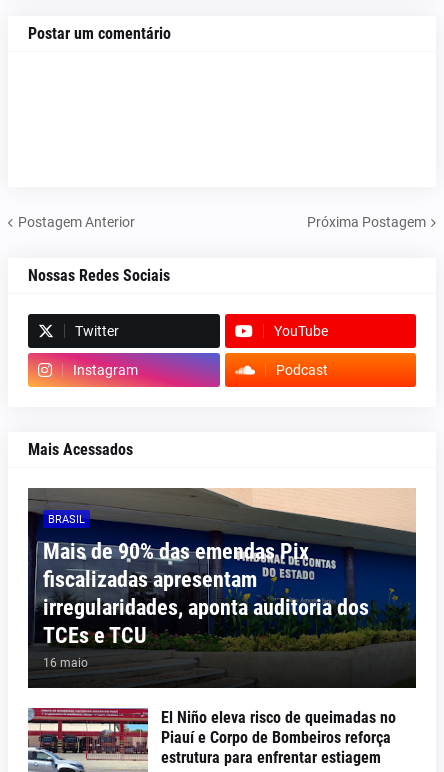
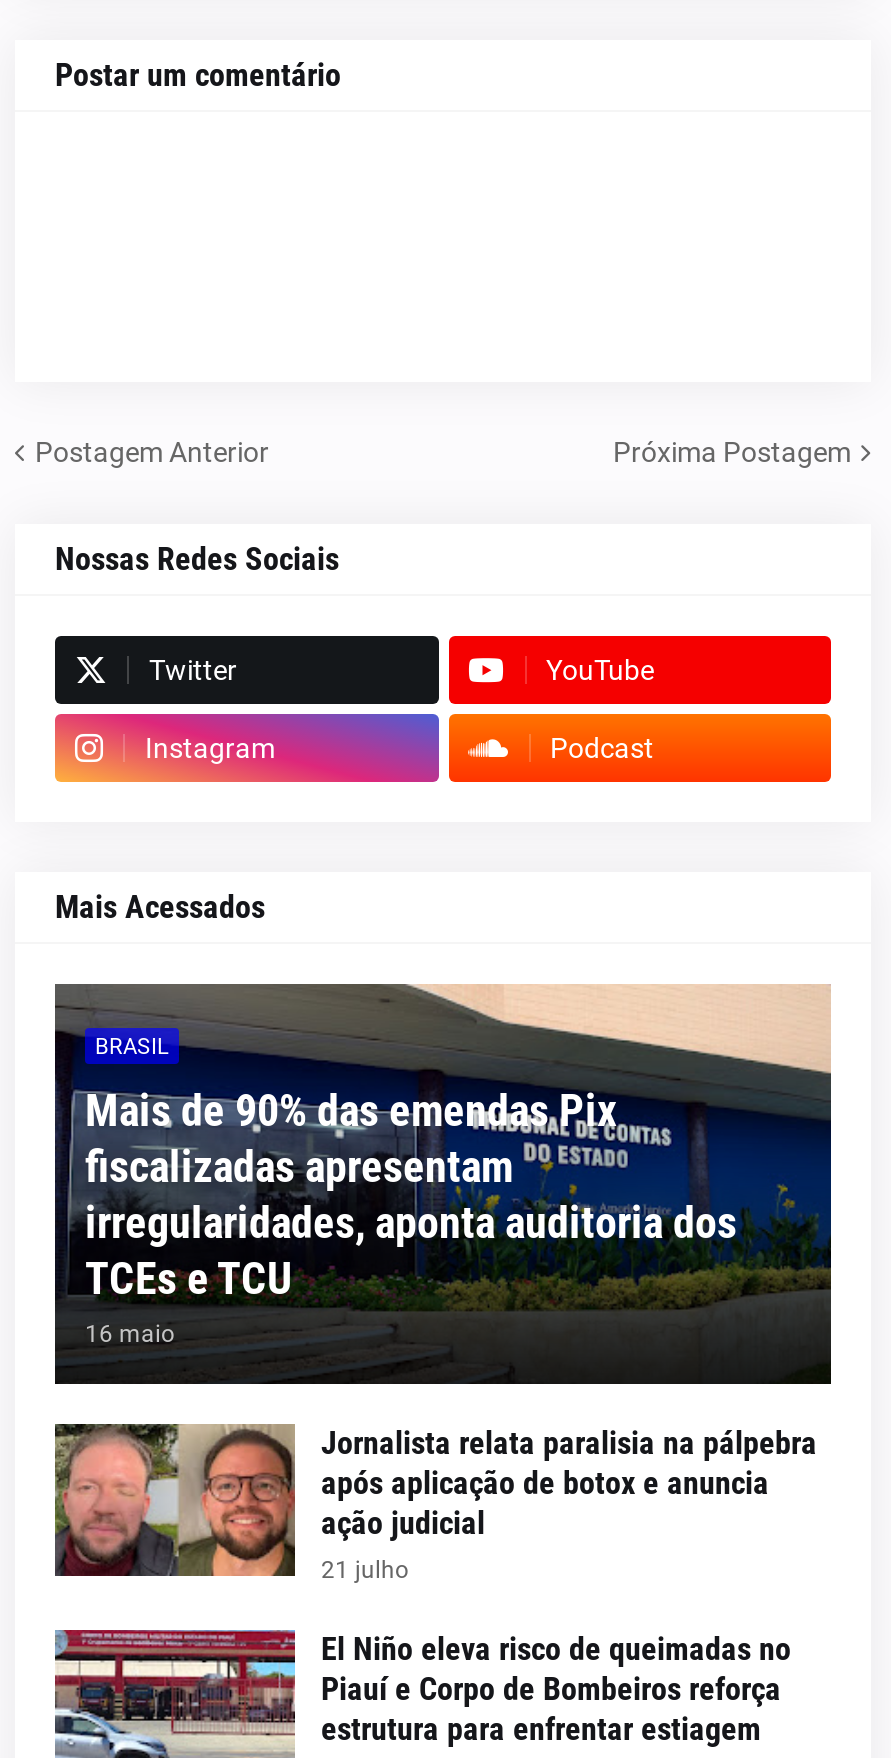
none -> [55,1422,817,1590] [image] | Jornalista relata paralisia na pálpebra | após aplicação de botox e anuncia | ação judicial | 21 julho

